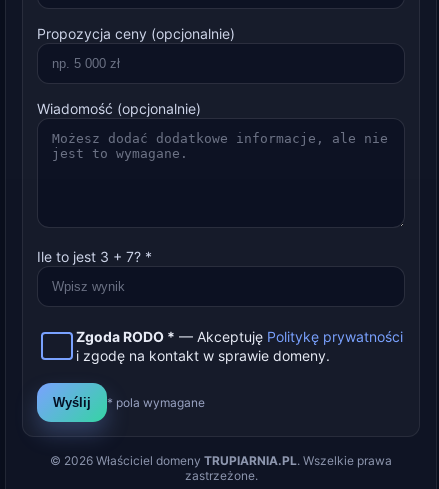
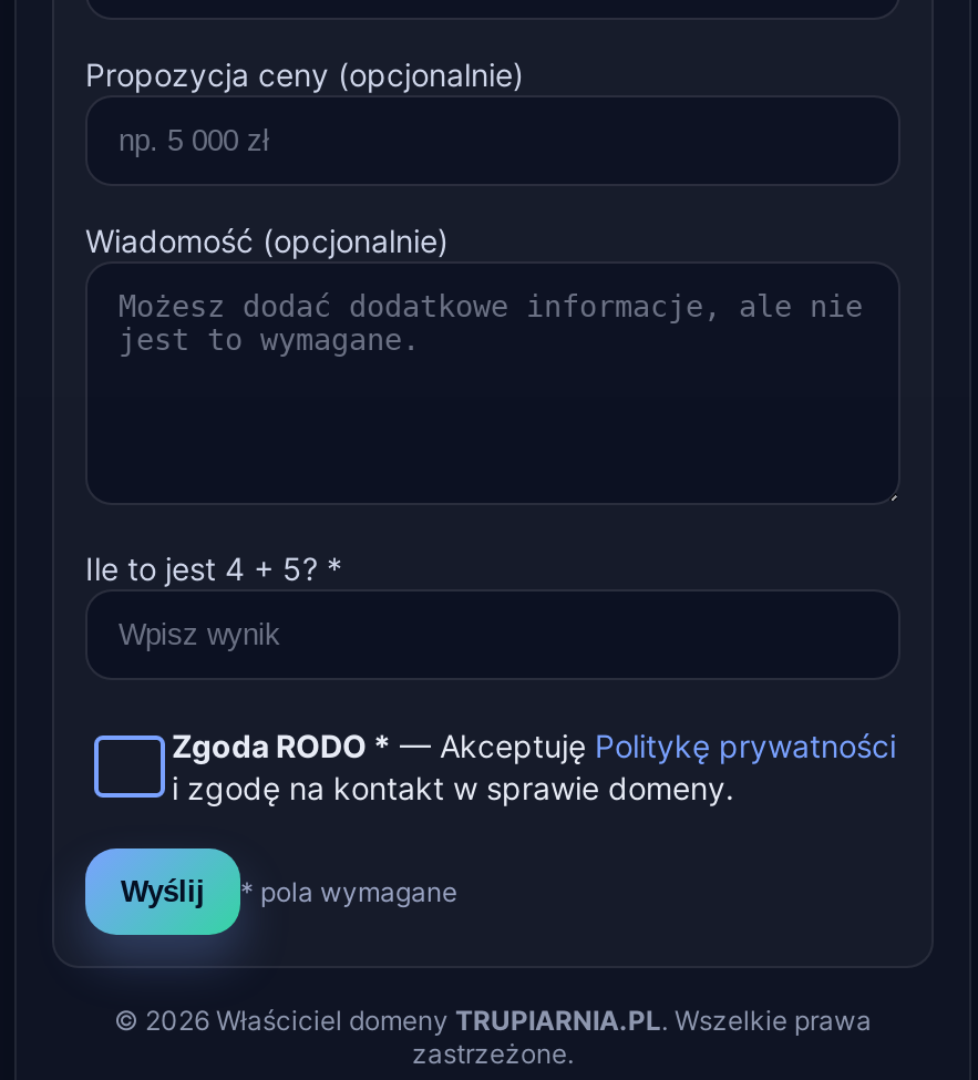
[37,248,152,265] Ile to jest 3 + 7? * -> [85,550,342,588] Ile to jest 4 + 5? *

